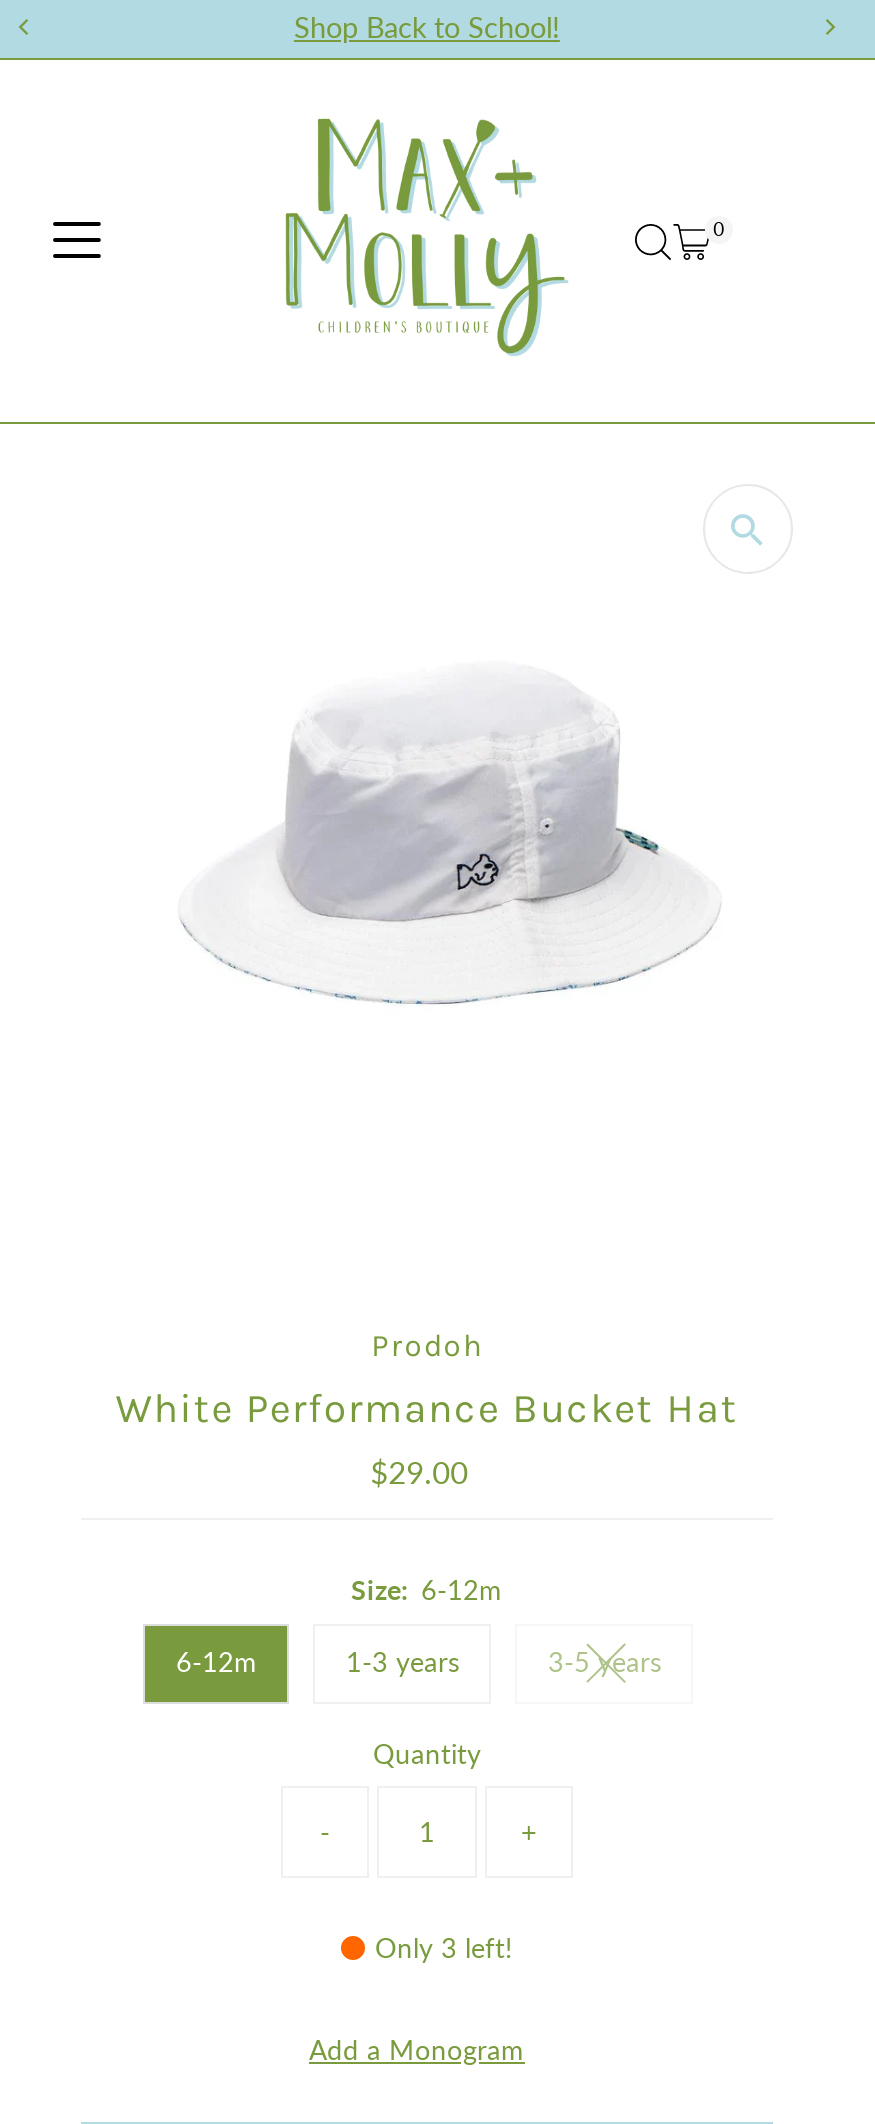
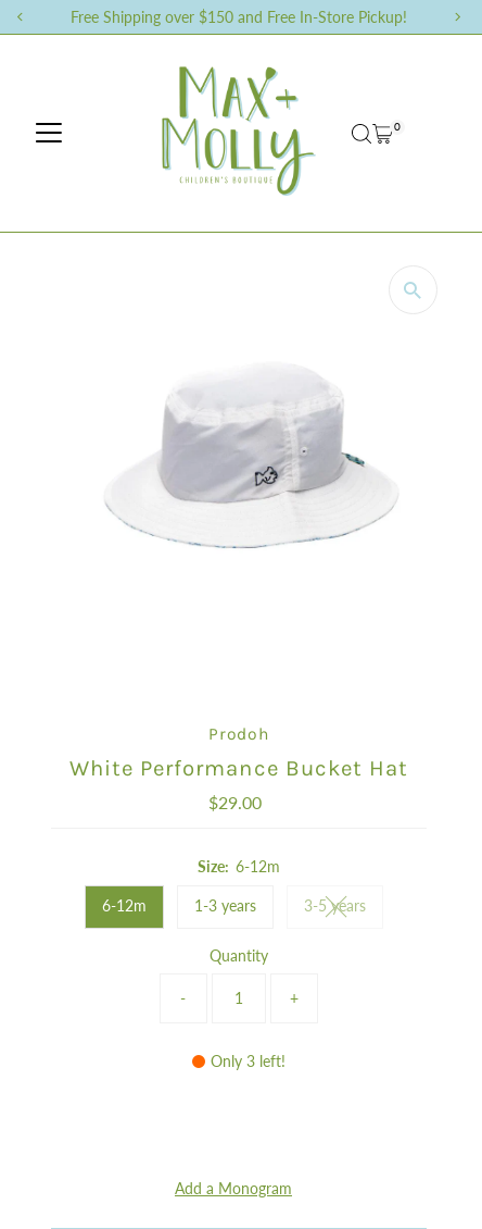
[294,10,560,44] Shop Back to School! -> [70,8,407,26] Free Shipping over $150 and Free In-Store Pickup!

